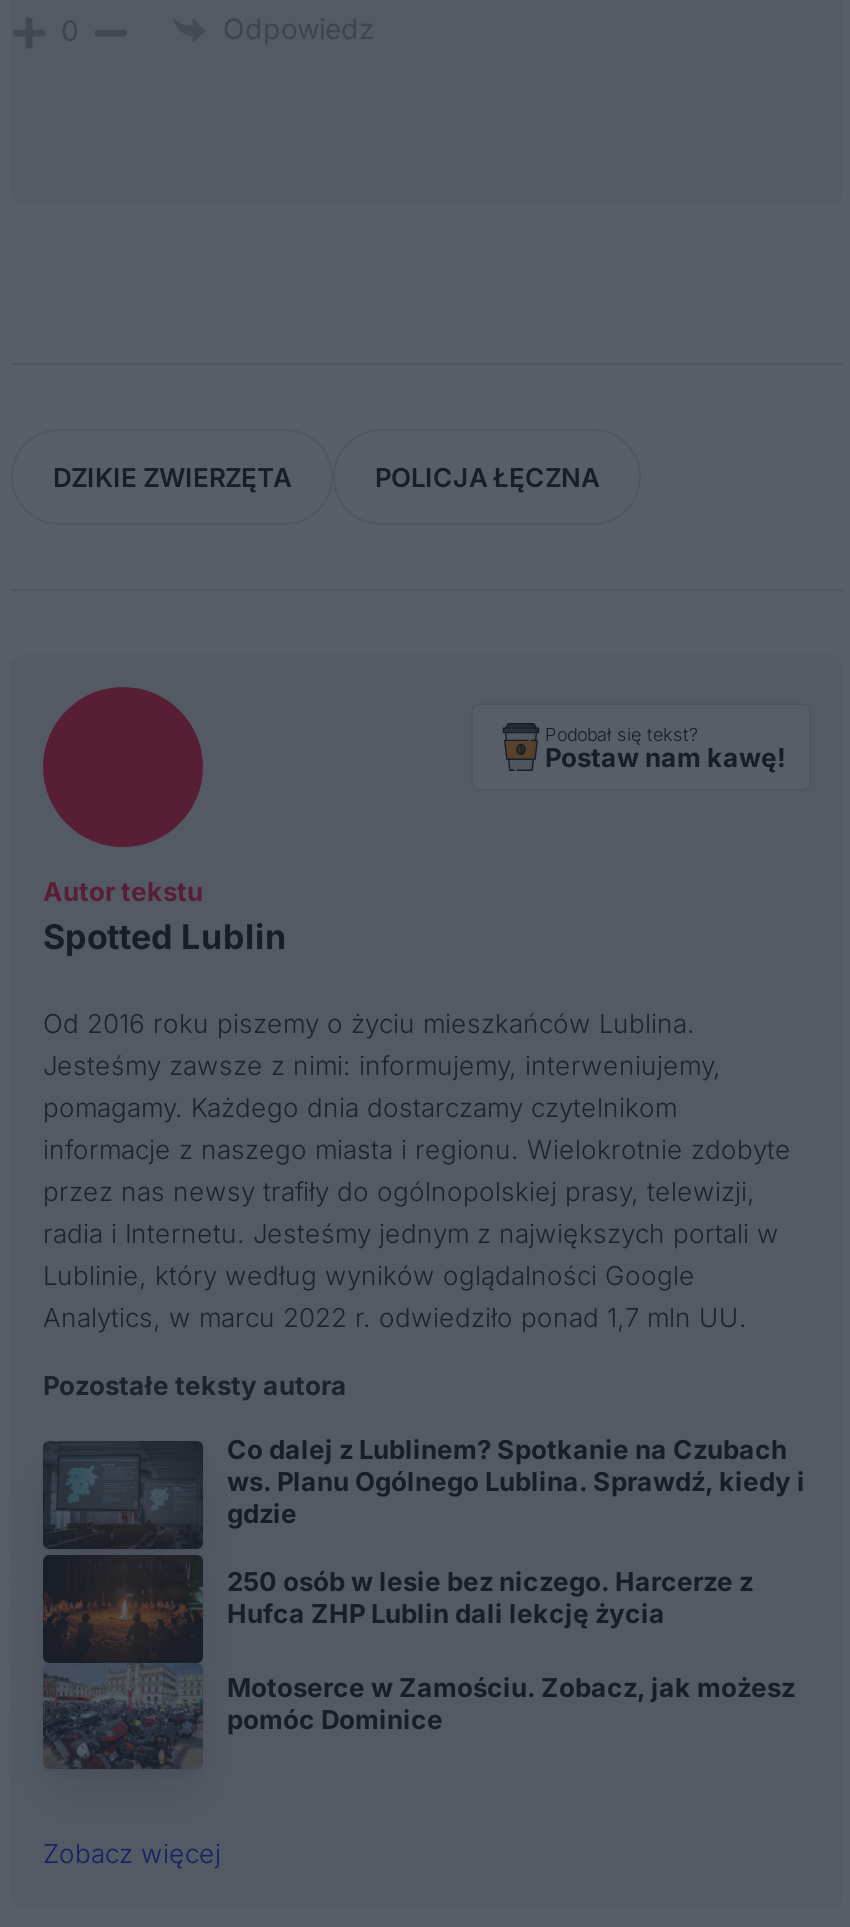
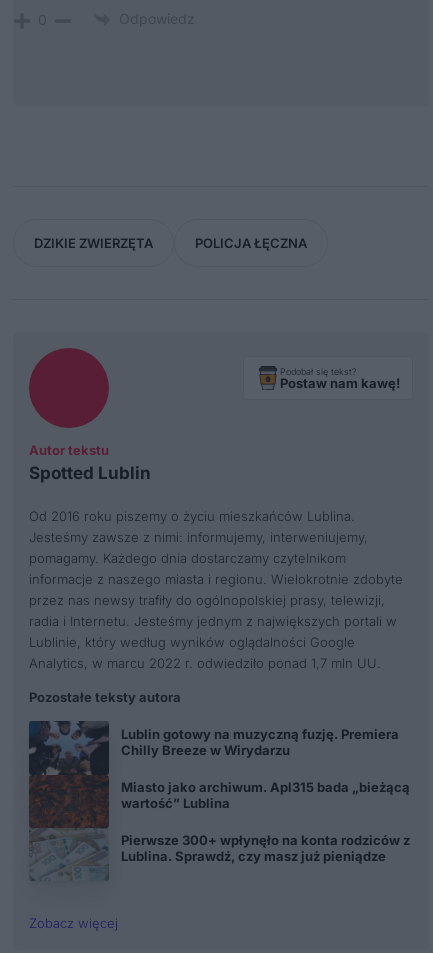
[43,1434,805,1771] [image] | Co dalej z Lublinem? Spotkanie na Czubach | ws. Planu Ogólnego Lublina. Sprawdź, kiedy i | gdzie -> [28,720,399,881] [image] | Lublin gotowy na muzyczną fuzję. Premiera | Chilly Breeze w Wirydarzu
[227,1564,753,1628] 250 osób w lesie bez niczego. Harcerze z | Hufca ZHP Lublin dali lekcję życia -> [121,779,410,811] Miasto jako archiwum. Apl315 bada „bieżącą | wartość” Lublina
[227,1671,795,1735] Motoserce w Zamościu. Zobacz, jak możesz | pomóc Dominice -> [121,832,410,864] Pierwsze 300+ wpłynęło na konta rodziców z | Lublina. Sprawdź, czy masz już pieniądze

